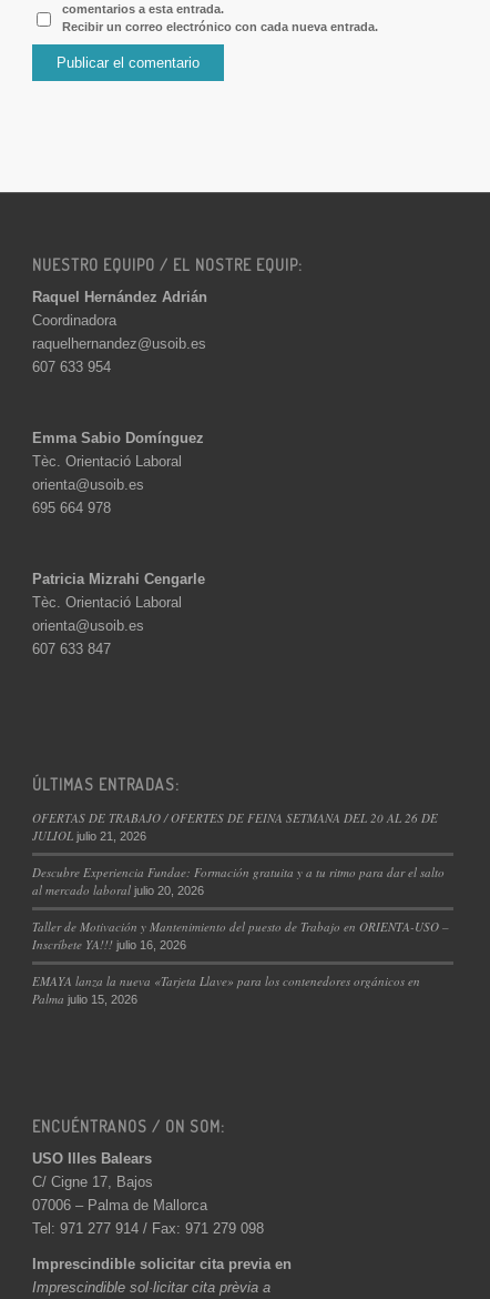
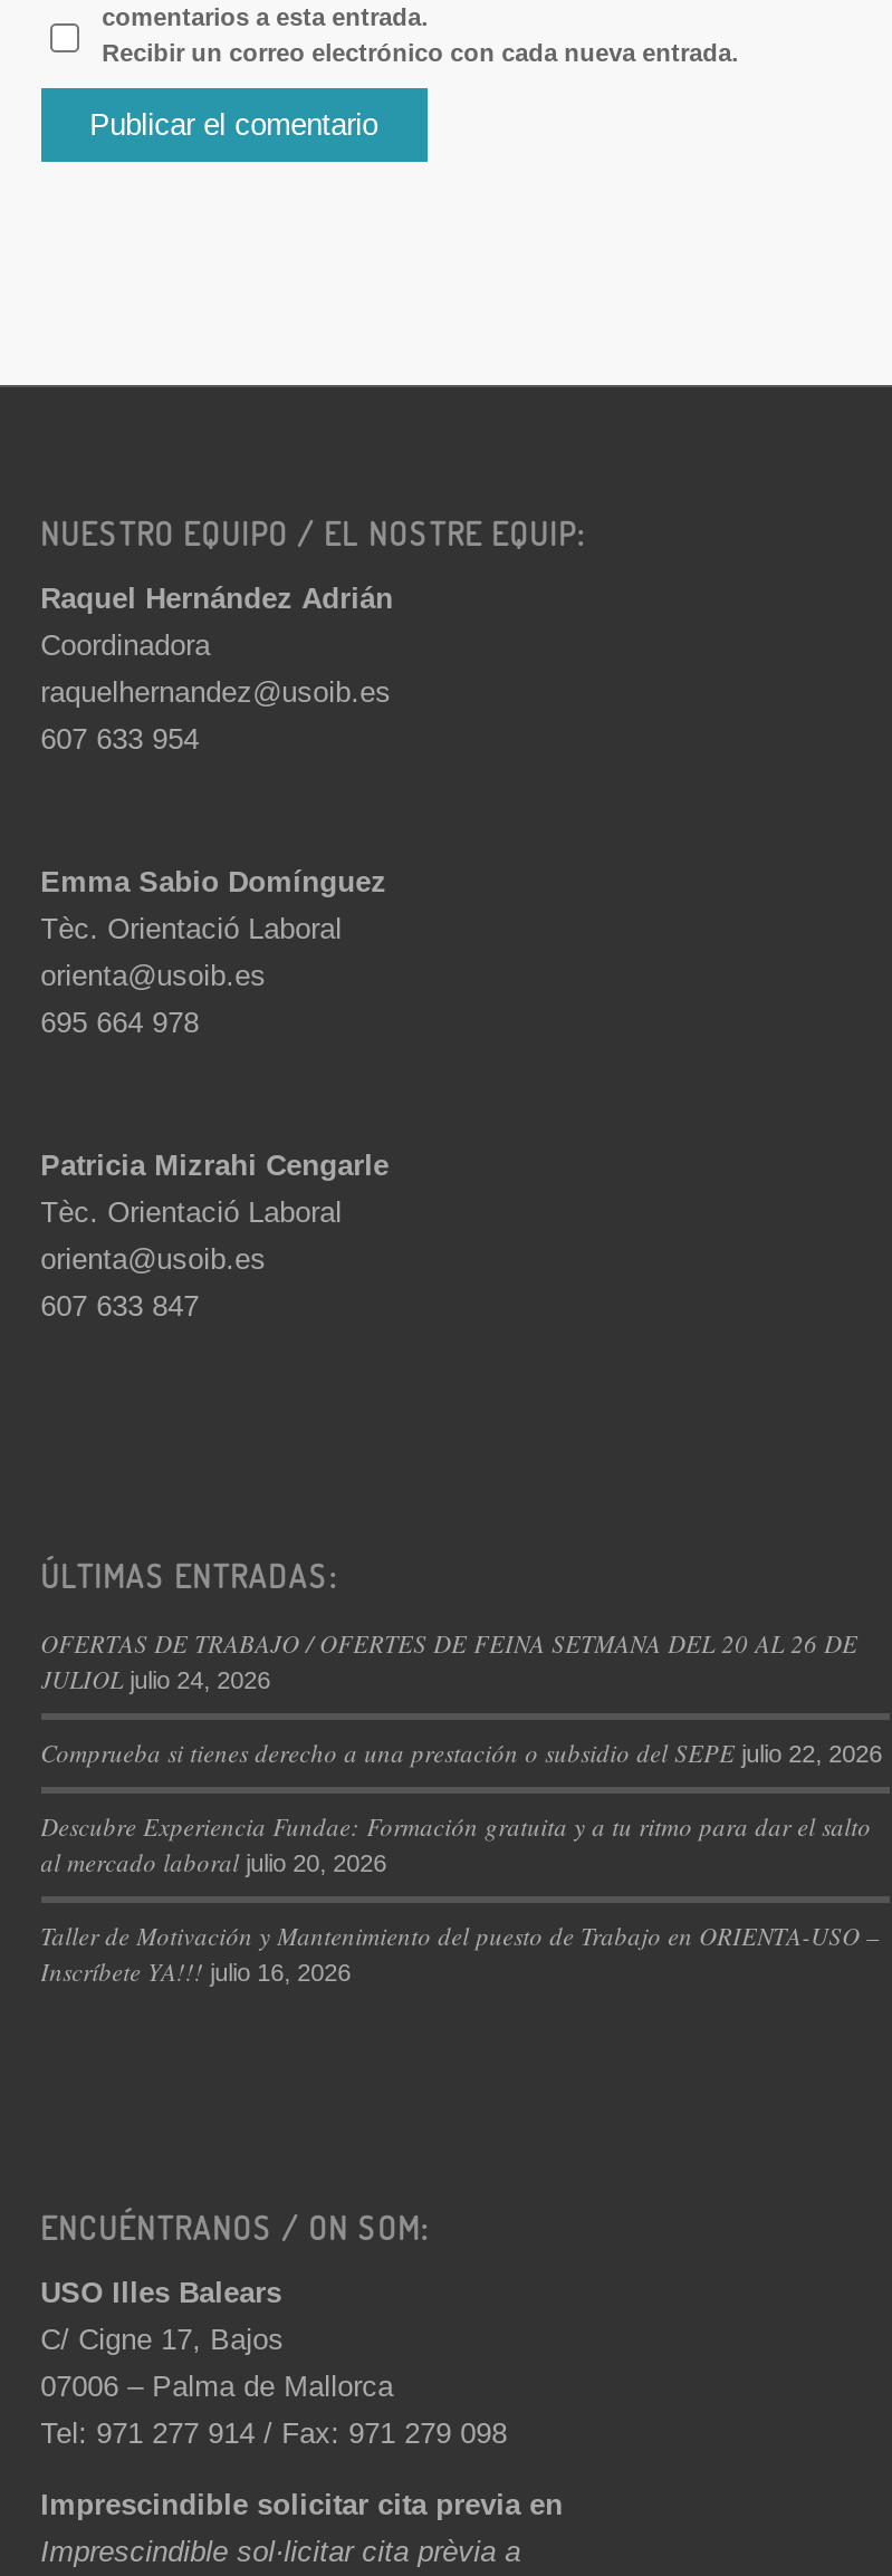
[32,827,146,843] JULIOL julio 21, 2026 -> [40,1662,882,1769] JULIOL julio 24, 2026 | Comprueba si tienes derecho a una prestación o subsidio del SEPE julio 22, 2026
moved [32,863,449,952] -> [40,1809,880,1988]: Descubre Experiencia Fundae: Formación gratuita y a tu ritmo para dar el salto | al mercado laboral julio 20, 2026 | Taller de Motivación y Mantenimiento del puesto de Trabajo en ORIENTA-USO – | Inscríbete YA!!! julio 16, 2026
[32,972,420,1006] EMAYA lanza la nueva «Tarjeta Llave» para los contenedores orgánicos en | Palma julio 15, 2026 -> none

